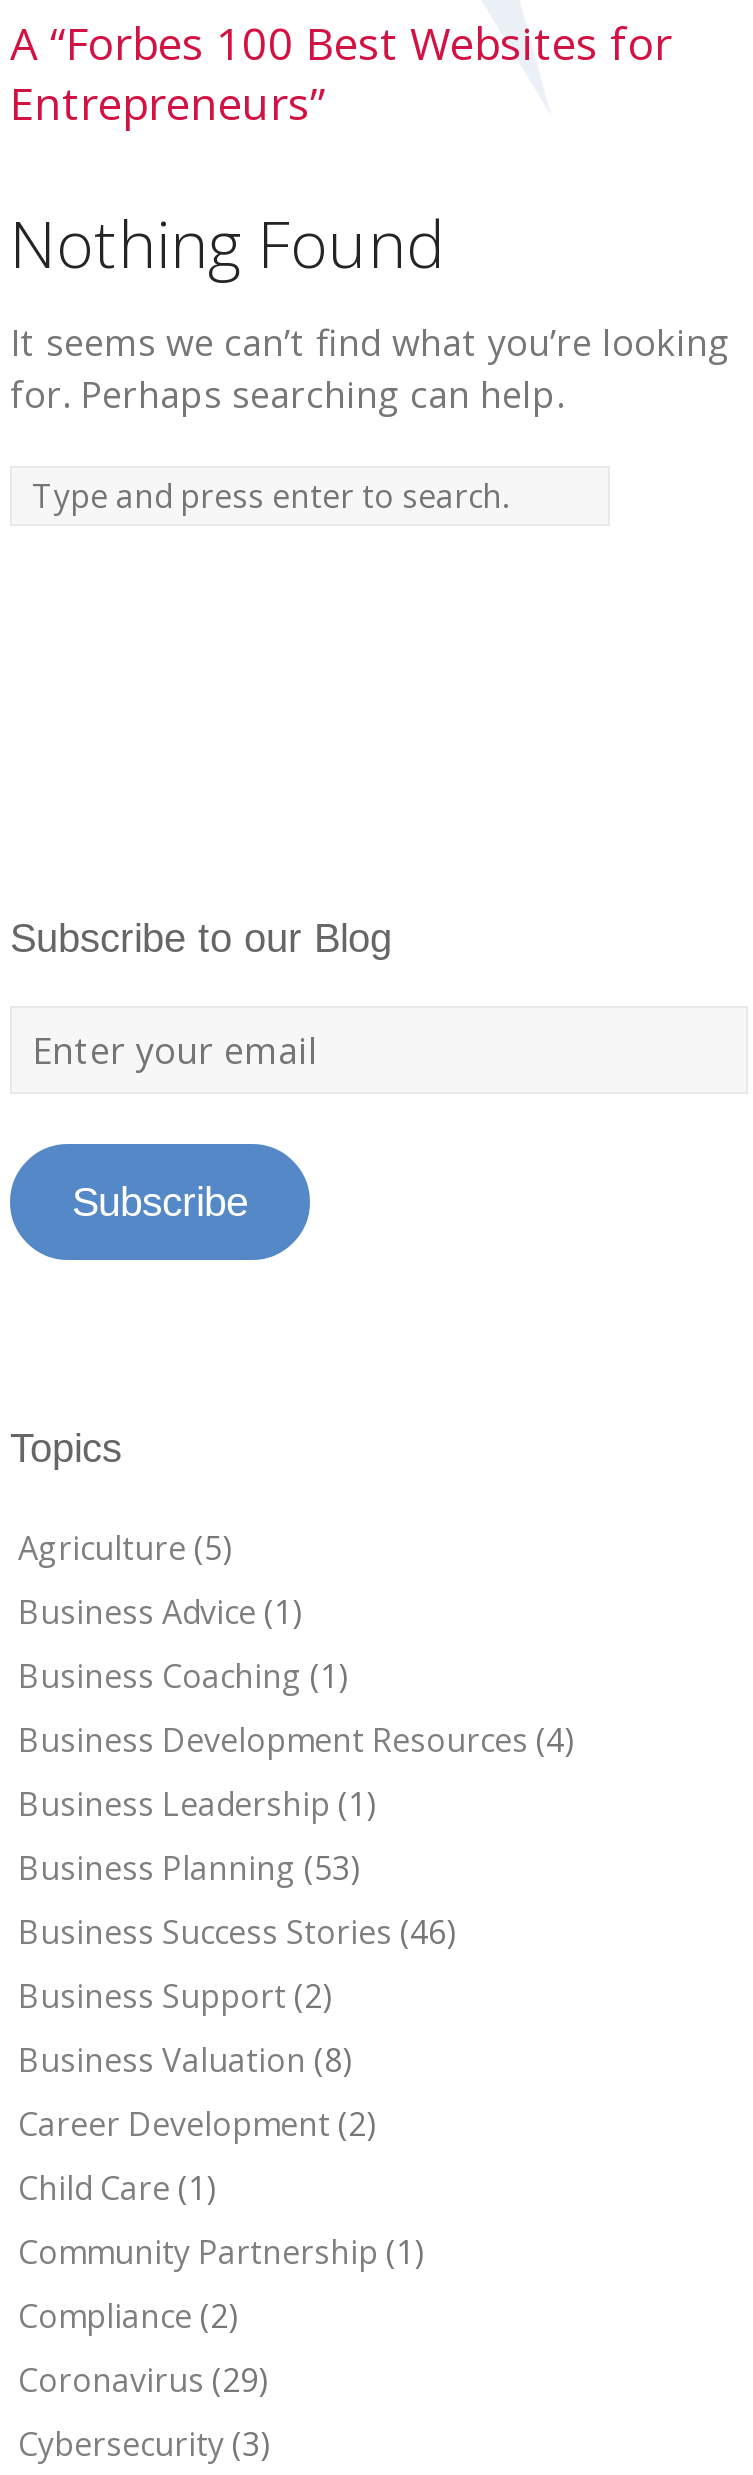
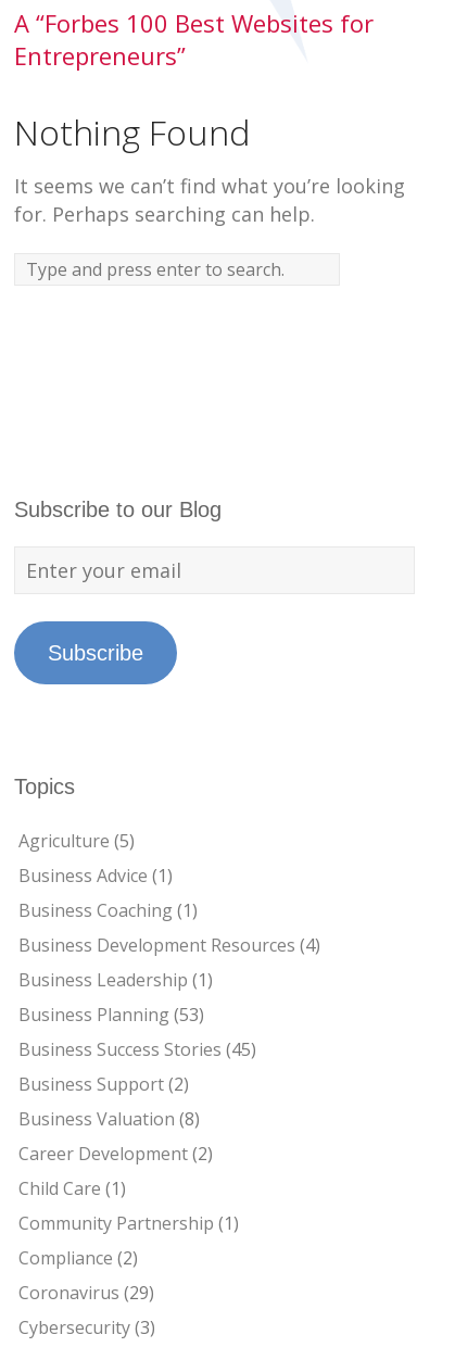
[18,1910,456,1954] Business Success Stories (46) -> [18,1037,256,1061] Business Success Stories (45)

